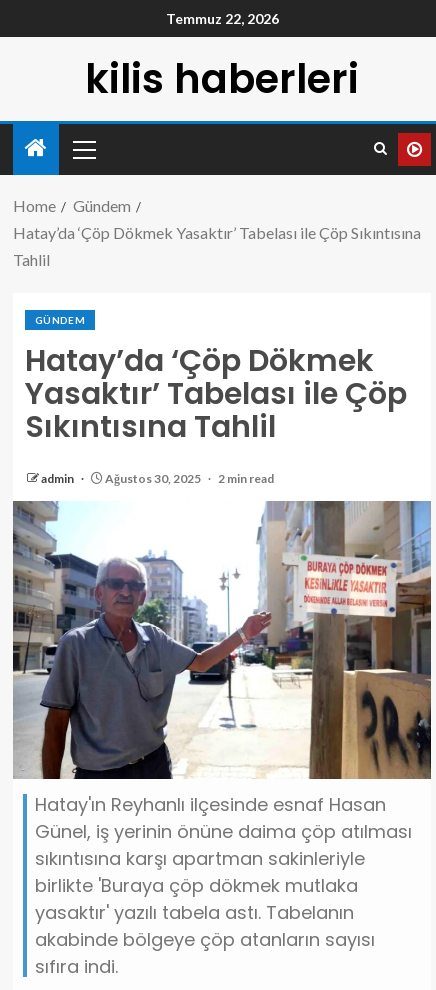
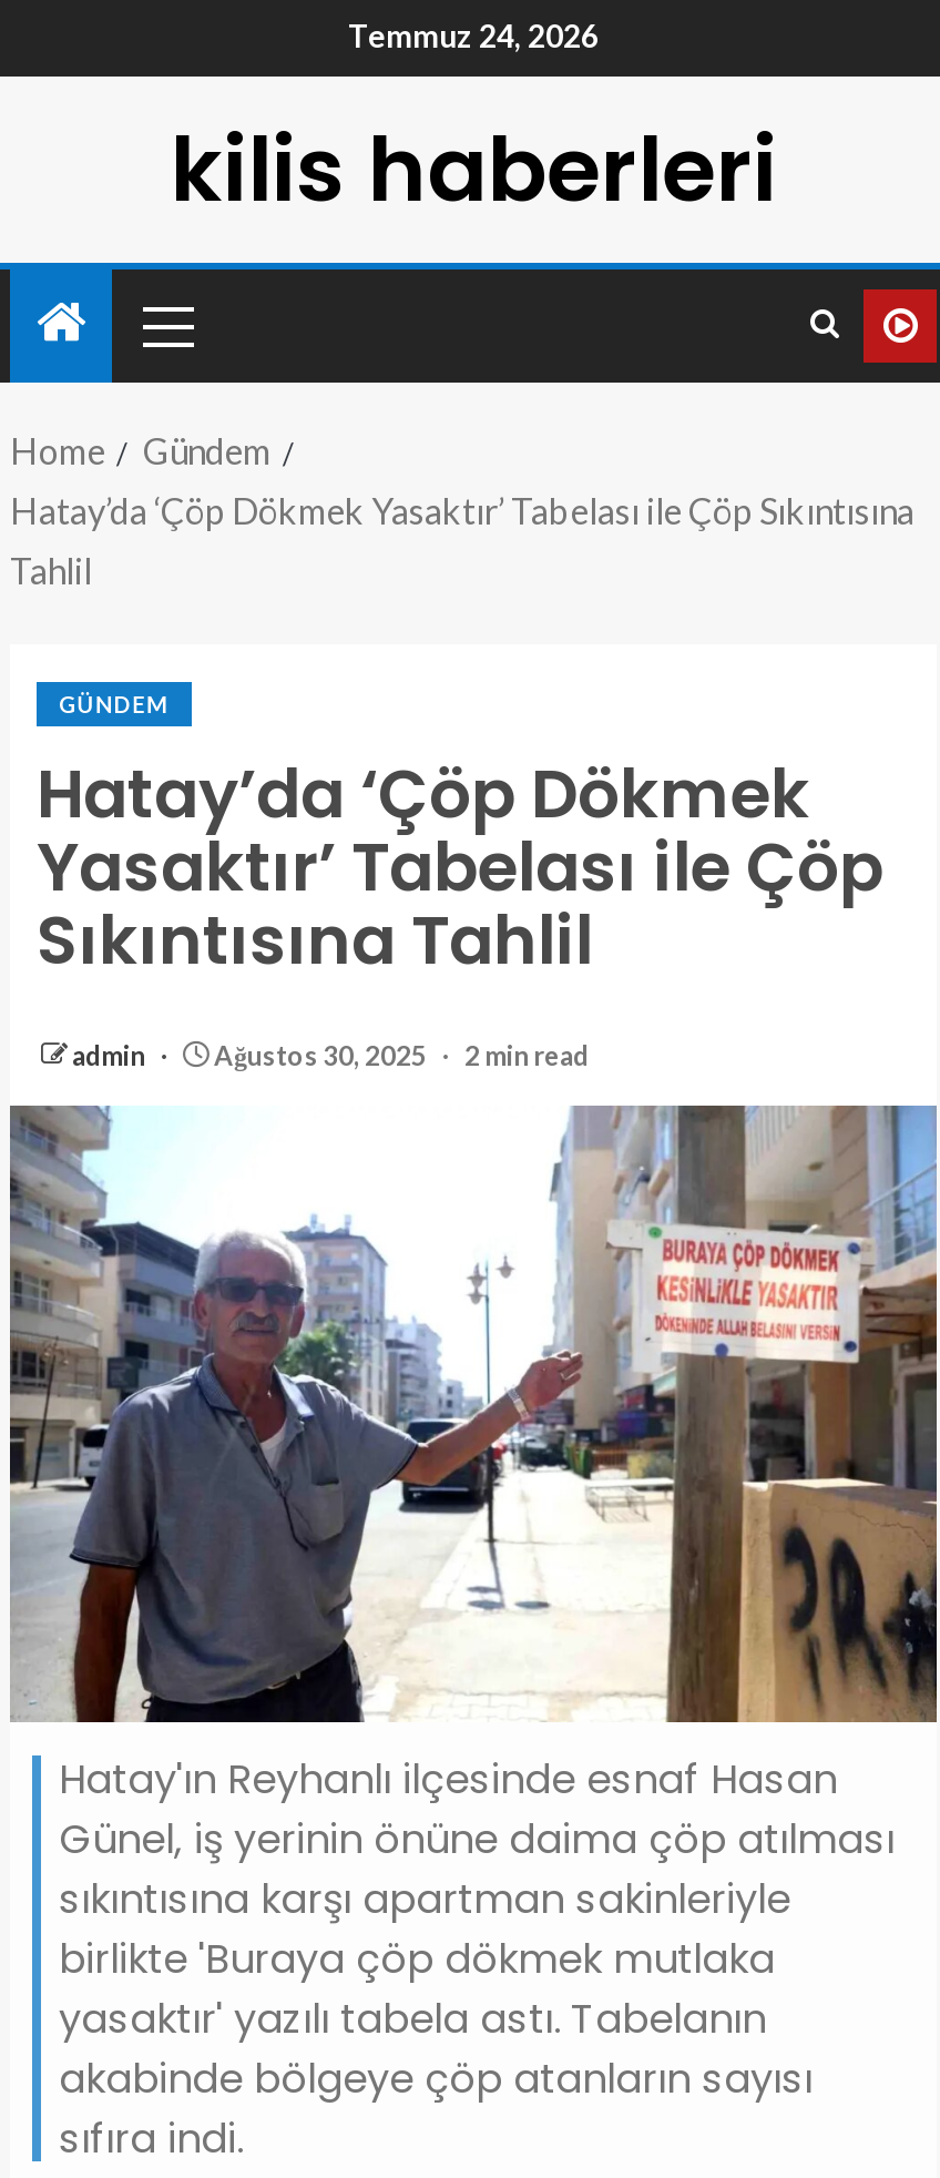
[165,10,278,27] Temmuz 22, 2026 -> [348,17,599,54] Temmuz 24, 2026

